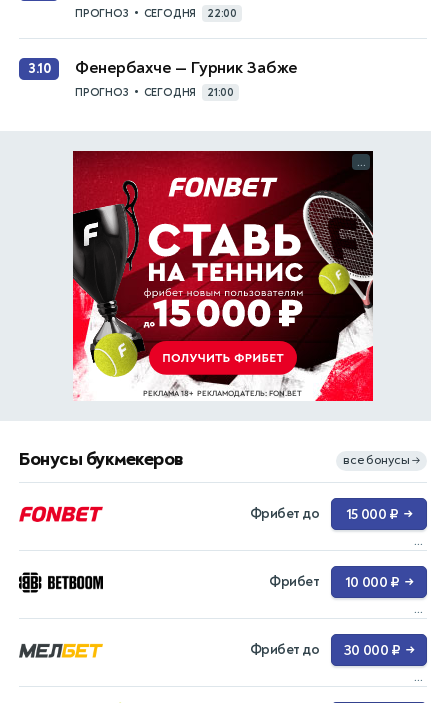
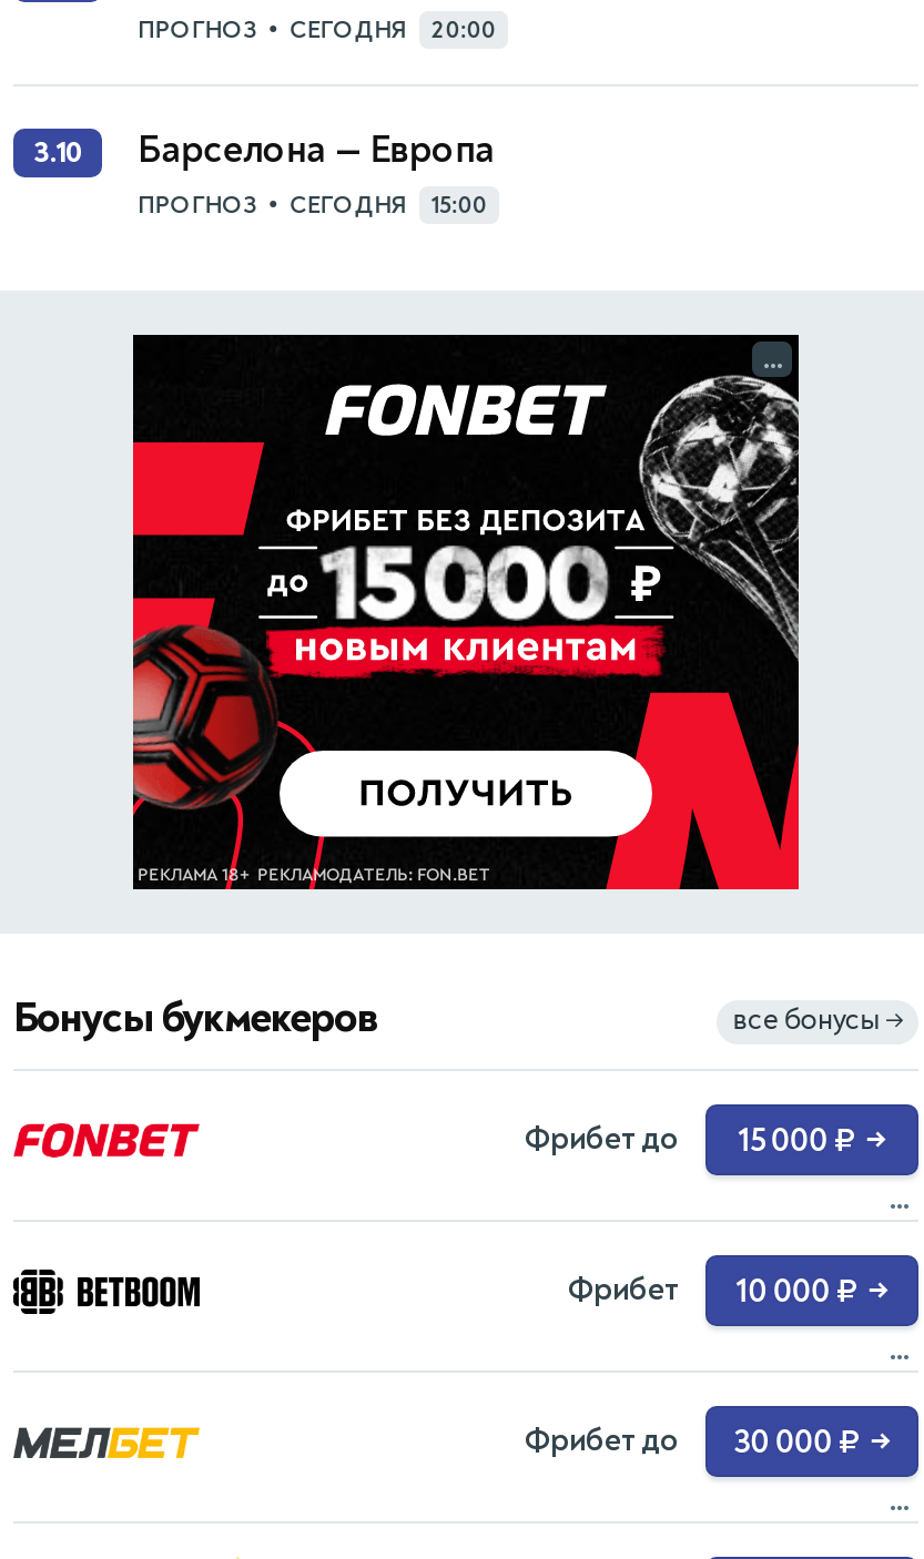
[75,5,237,22] ПРОГНОЗ • СЕГОДНЯ 22:00 -> [138,11,496,48] ПРОГНОЗ • СЕГОДНЯ 20:00
[75,57,296,78] Фенербахче — Гурник Забже -> [138,127,495,173] Барселона — Европа
[75,84,234,101] ПРОГНОЗ • СЕГОДНЯ 21:00 -> [138,186,487,224] ПРОГНОЗ • СЕГОДНЯ 15:00
[72,150,373,402] [image] -> [131,333,801,891] [image]

